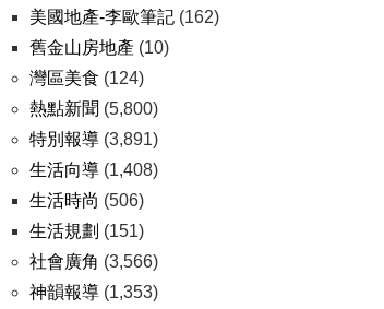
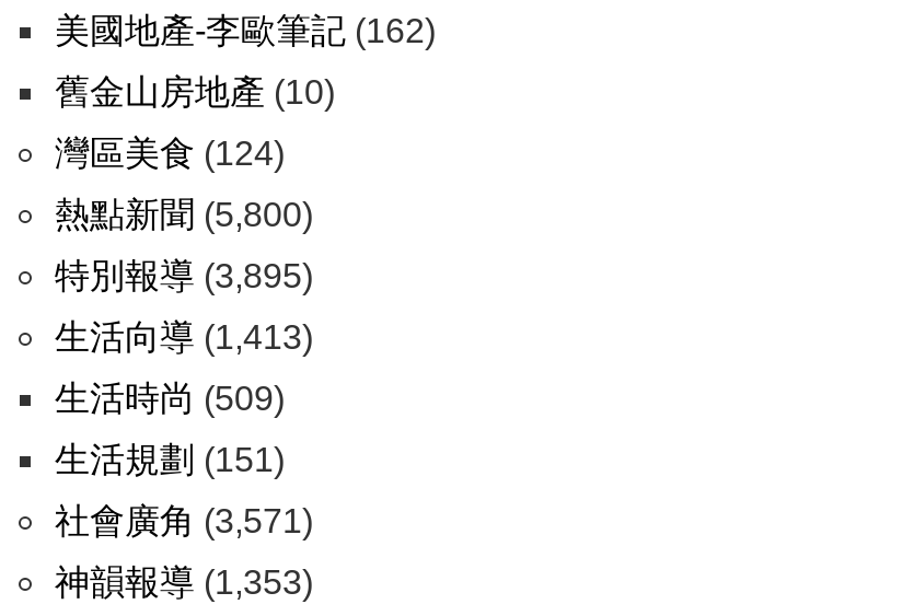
[29,130,158,148] 特別報導(3,891) -> [55,257,313,294] 特別報導(3,895)
[29,161,158,179] 生活向導(1,408) -> [55,318,313,356] 生活向導(1,413)
[29,191,144,210] 生活時尚(506) -> [55,380,285,417] 生活時尚(509)
[29,252,158,271] 社會廣角(3,566) -> [55,502,313,539] 社會廣角(3,571)

